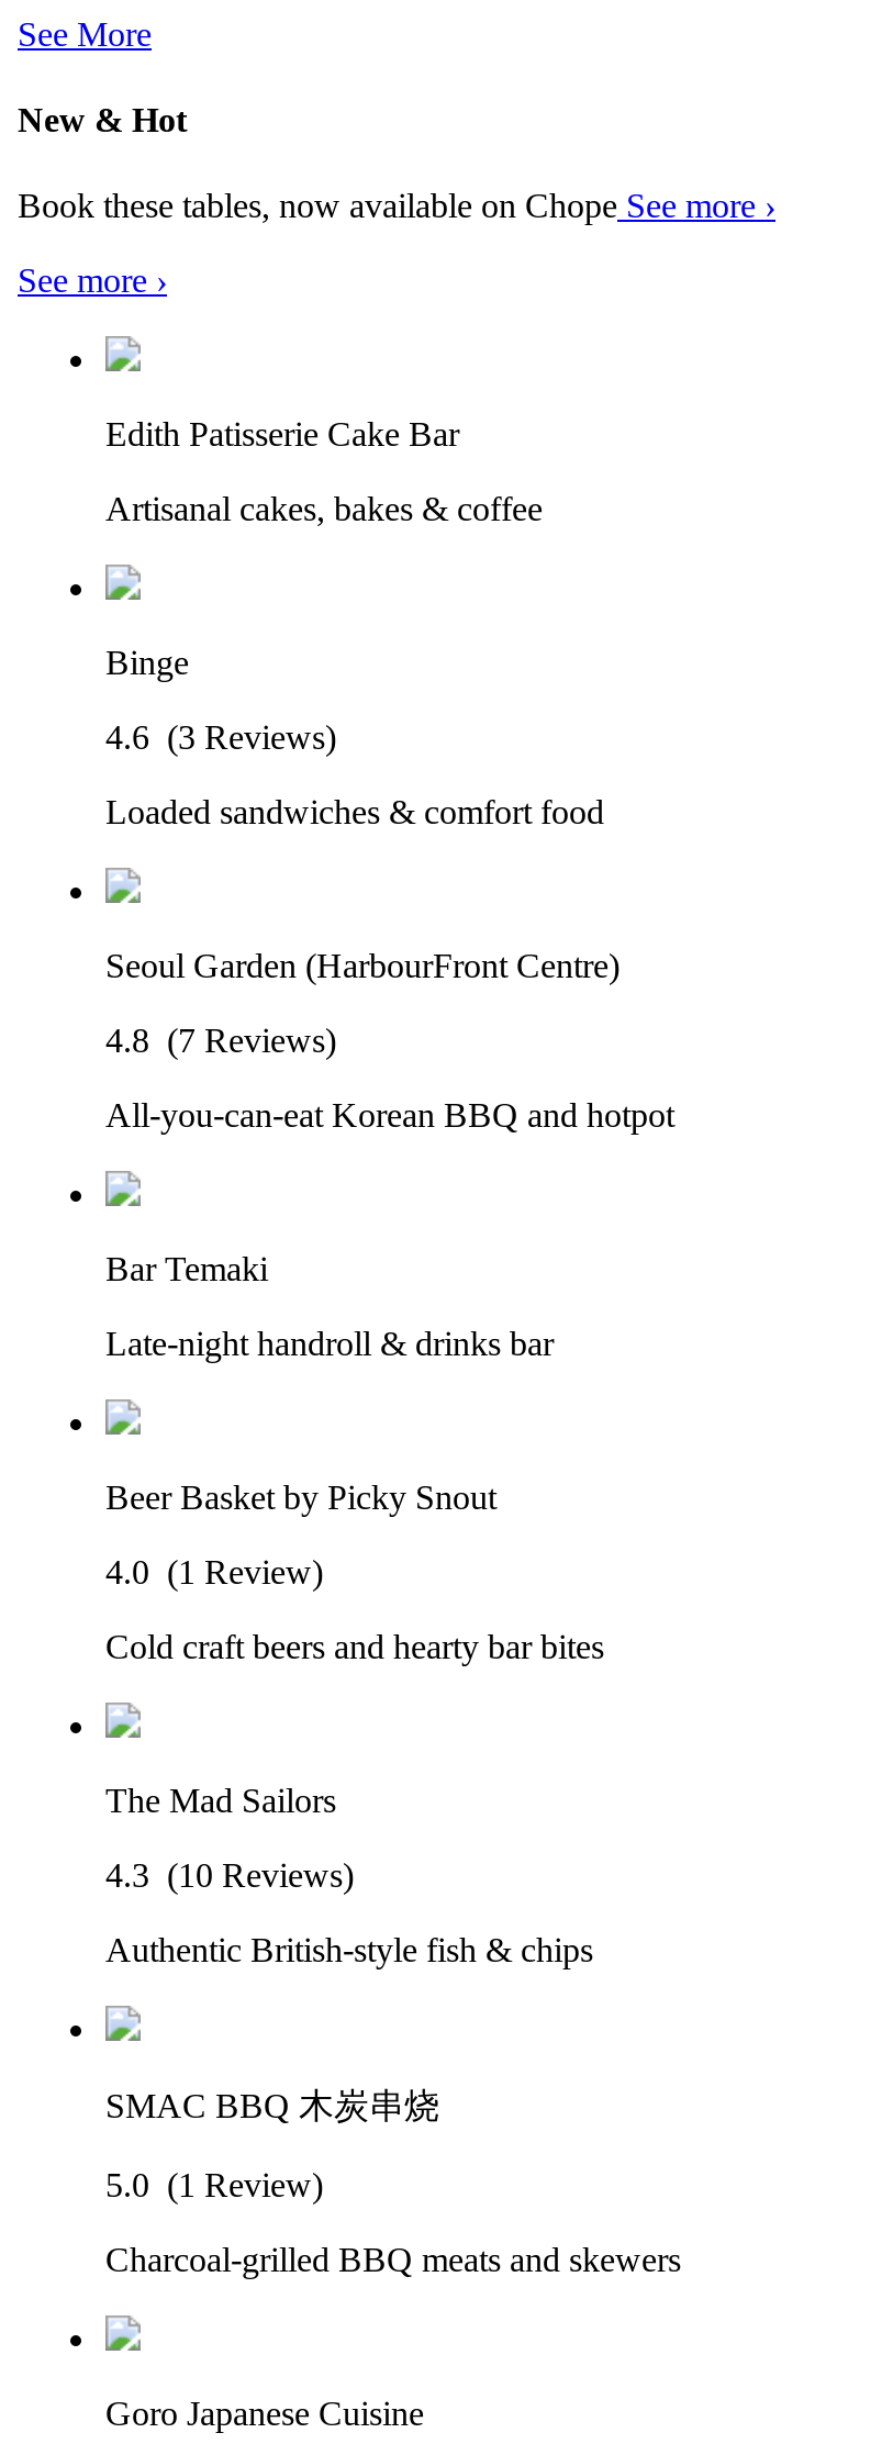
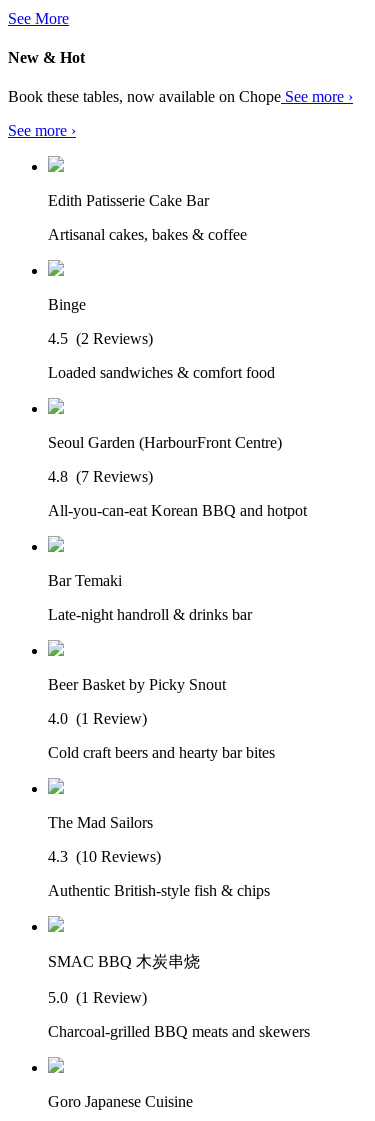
[105,719,336,756] 4.6 (3 Reviews) -> [48,330,153,347] 4.5 (2 Reviews)

